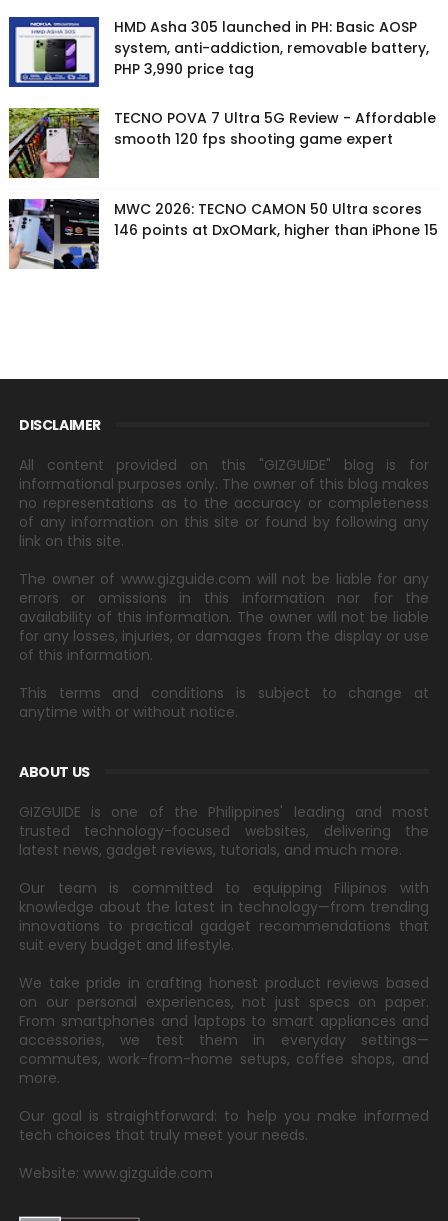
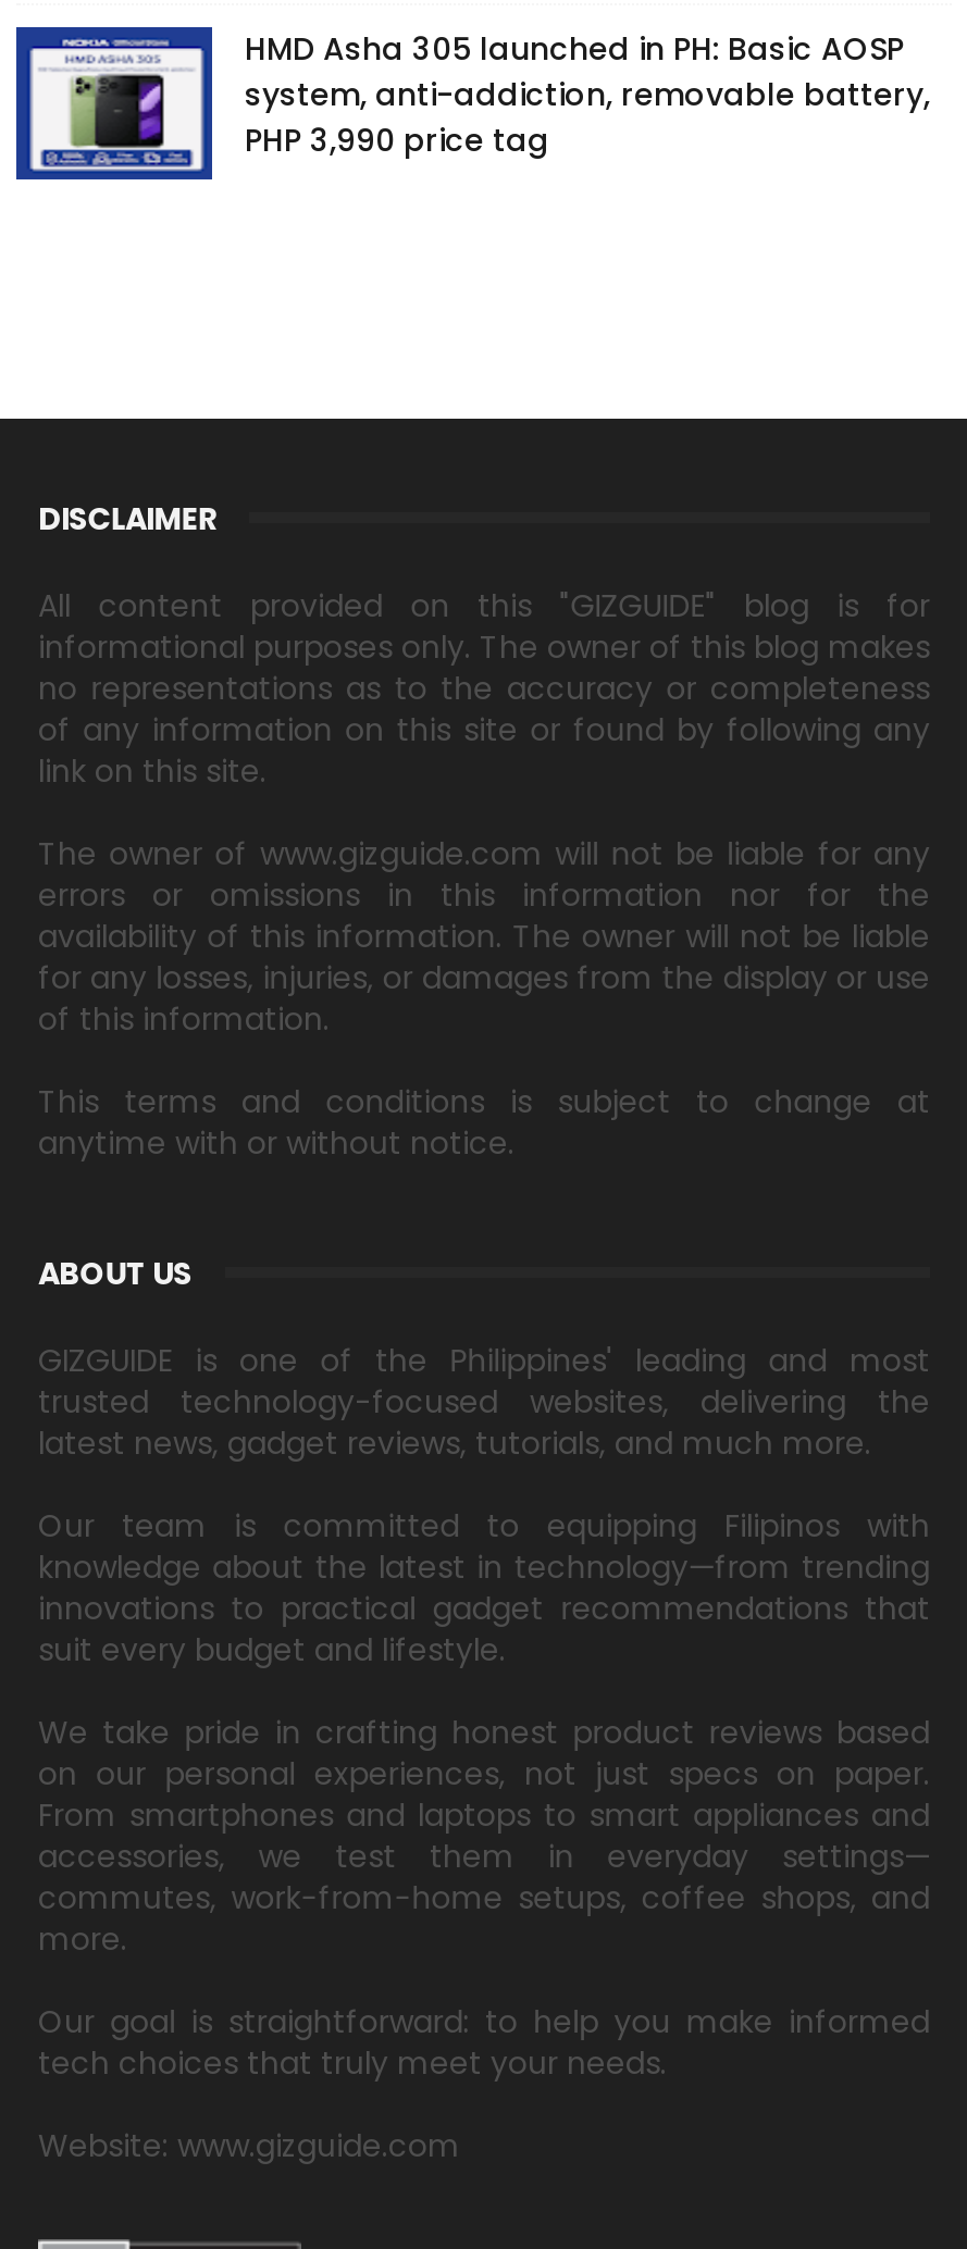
[8,107,438,240] [image] | TECNO POVA 7 Ultra 5G Review - Affordable | smooth 120 fps shooting game expert | MWC 2026: TECNO CAMON 50 Ultra scores | 146 points at DxOMark, higher than iPhone 15 -> none
[8,198,100,270] [image] -> none

